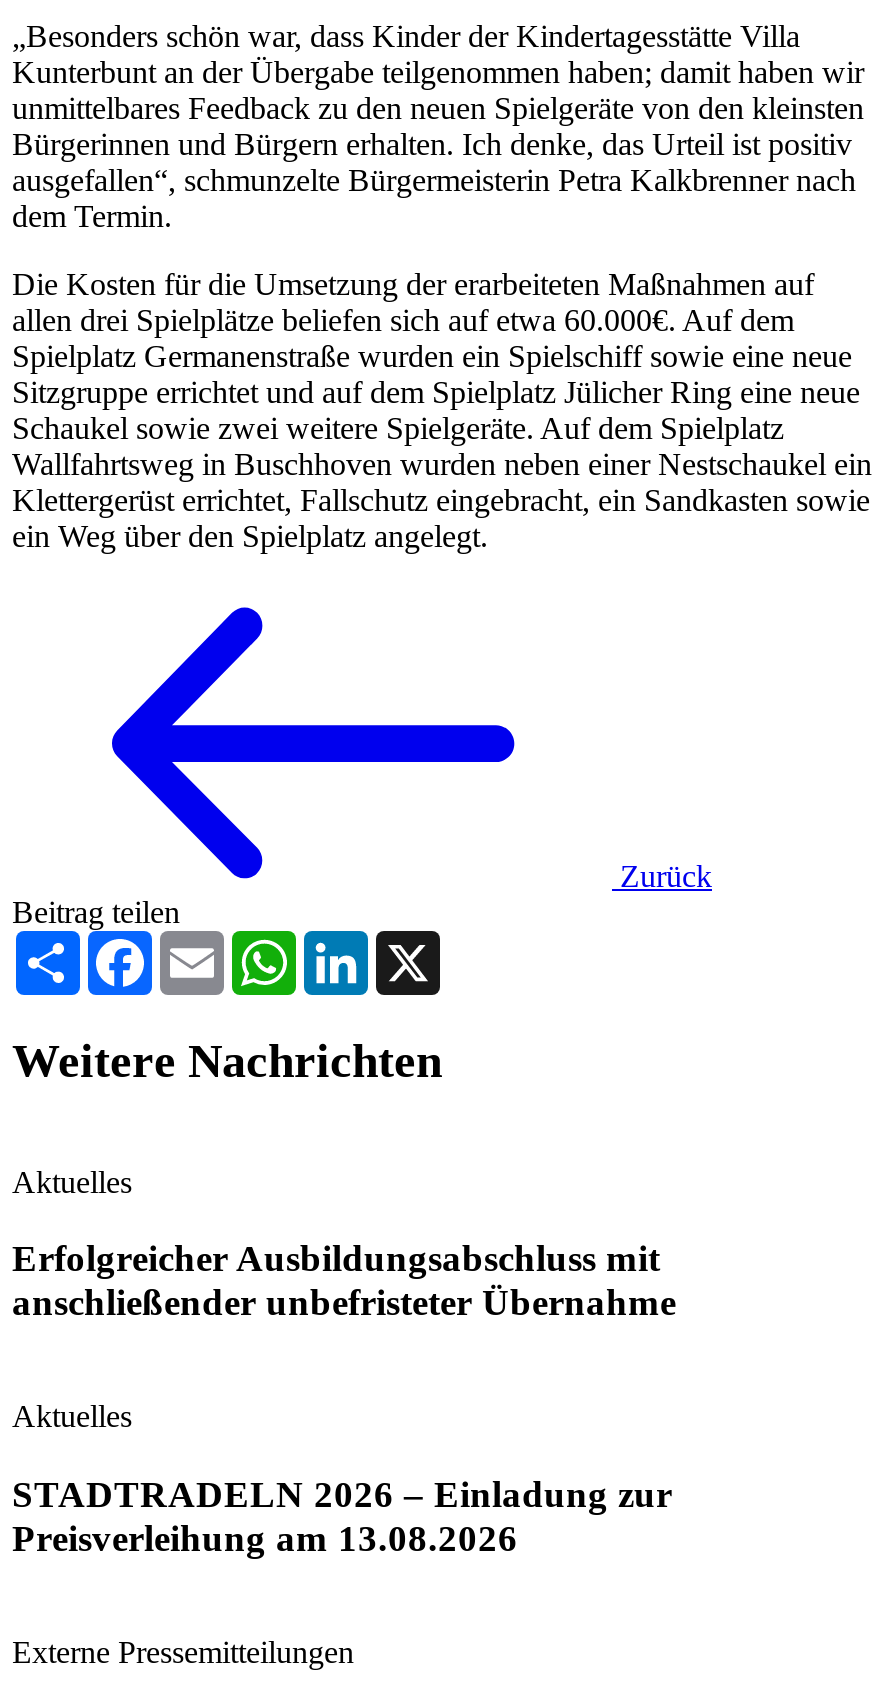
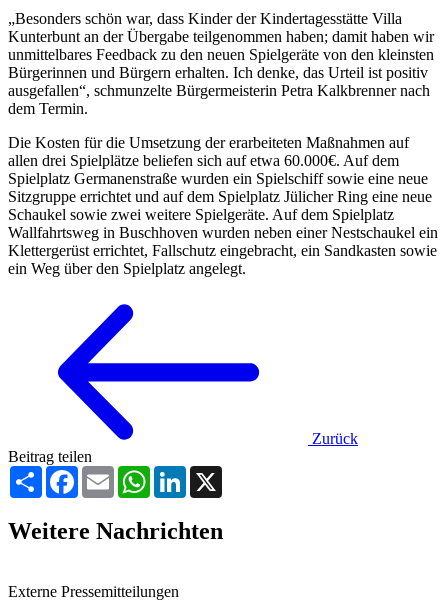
[12,1164,676,1559] Aktuelles | Erfolgreicher Ausbildungsabschluss mit | anschließender unbefristeter Übernahme | Aktuelles | STADTRADELN 2026 – Einladung zur | Preisverleihung am 13.08.2026 -> none

